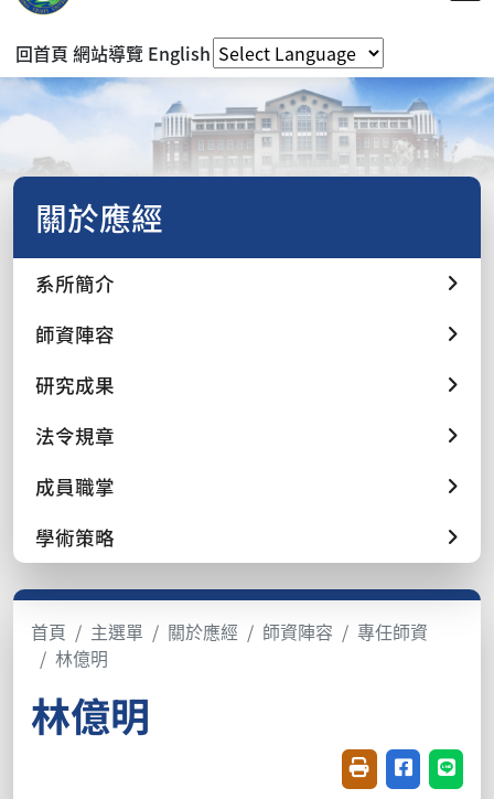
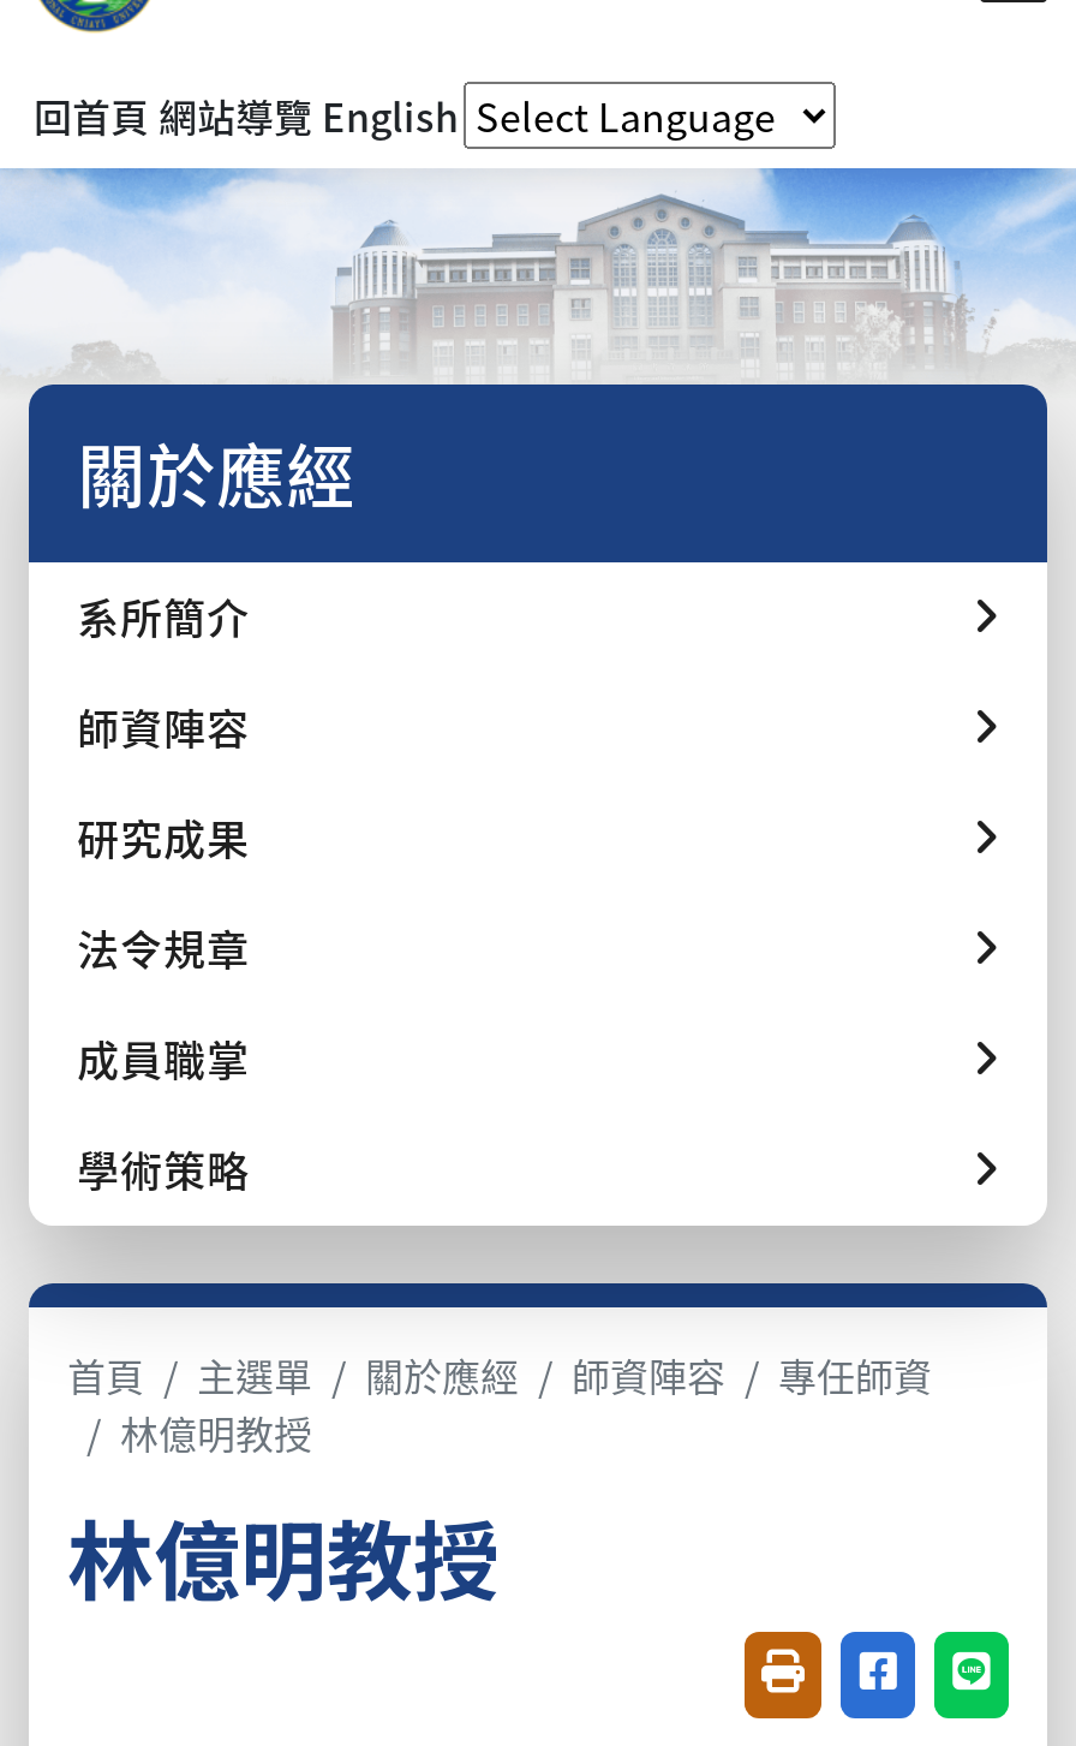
[31,644,150,743] 林億明 | 林億明 -> [67,1403,500,1617] 林億明教授 | 林億明教授

